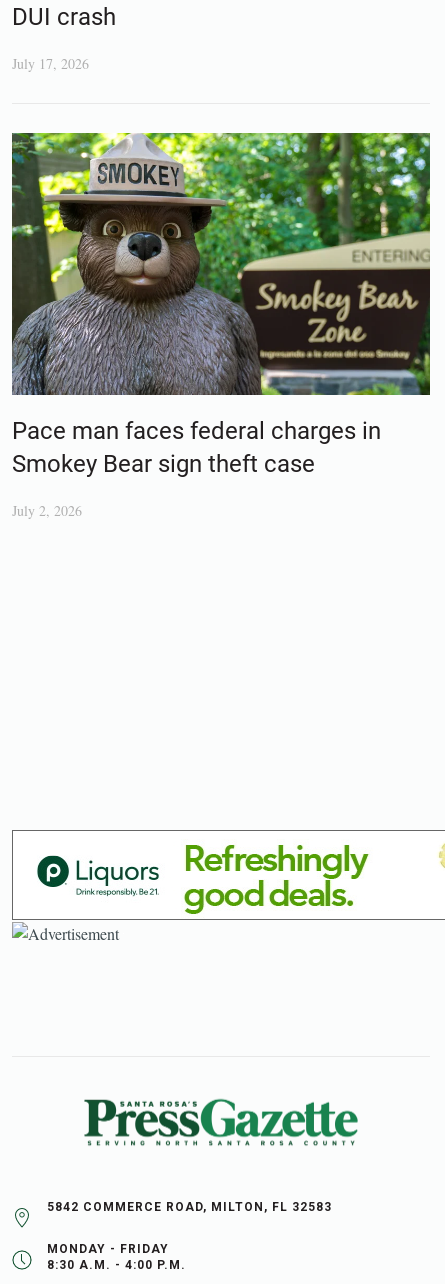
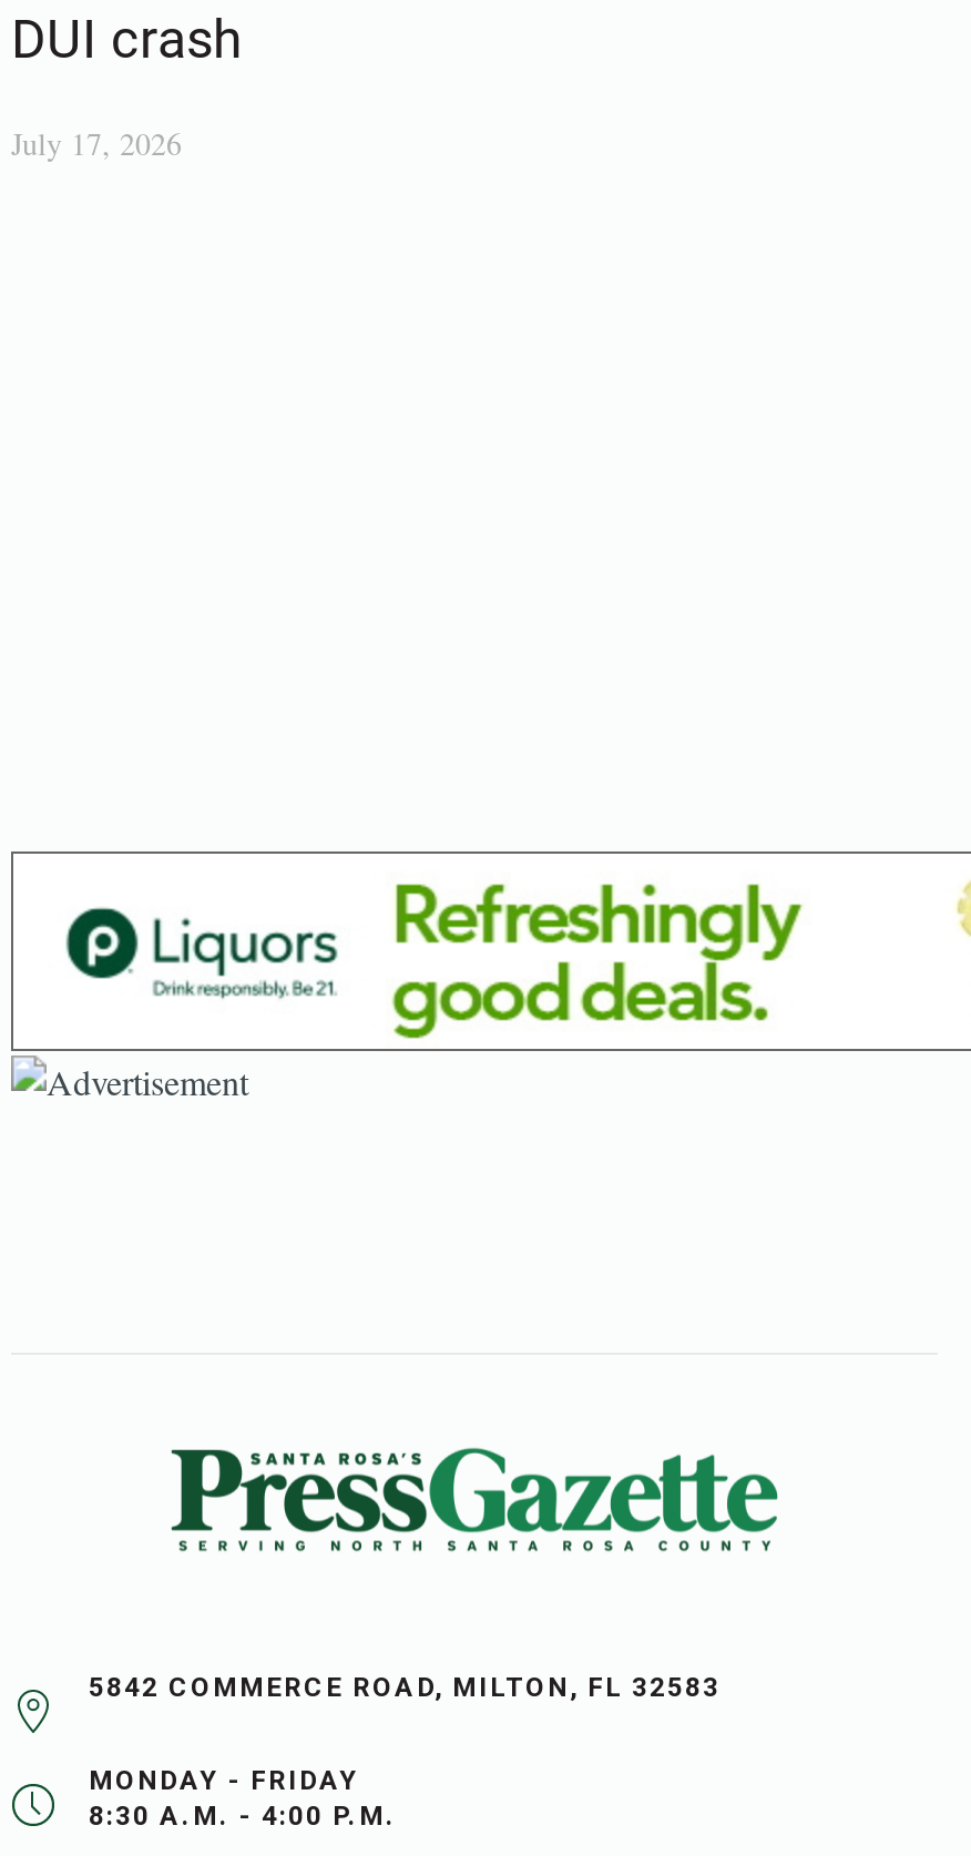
[11,132,431,519] [image] | Pace man faces federal charges in | Smokey Bear sign theft case | July 2, 2026 -> none

